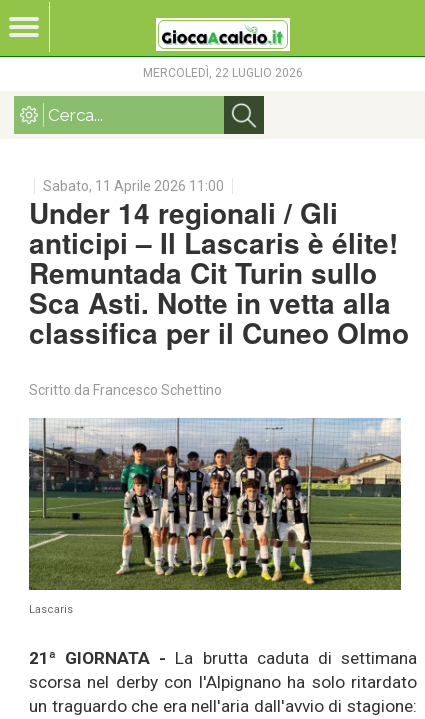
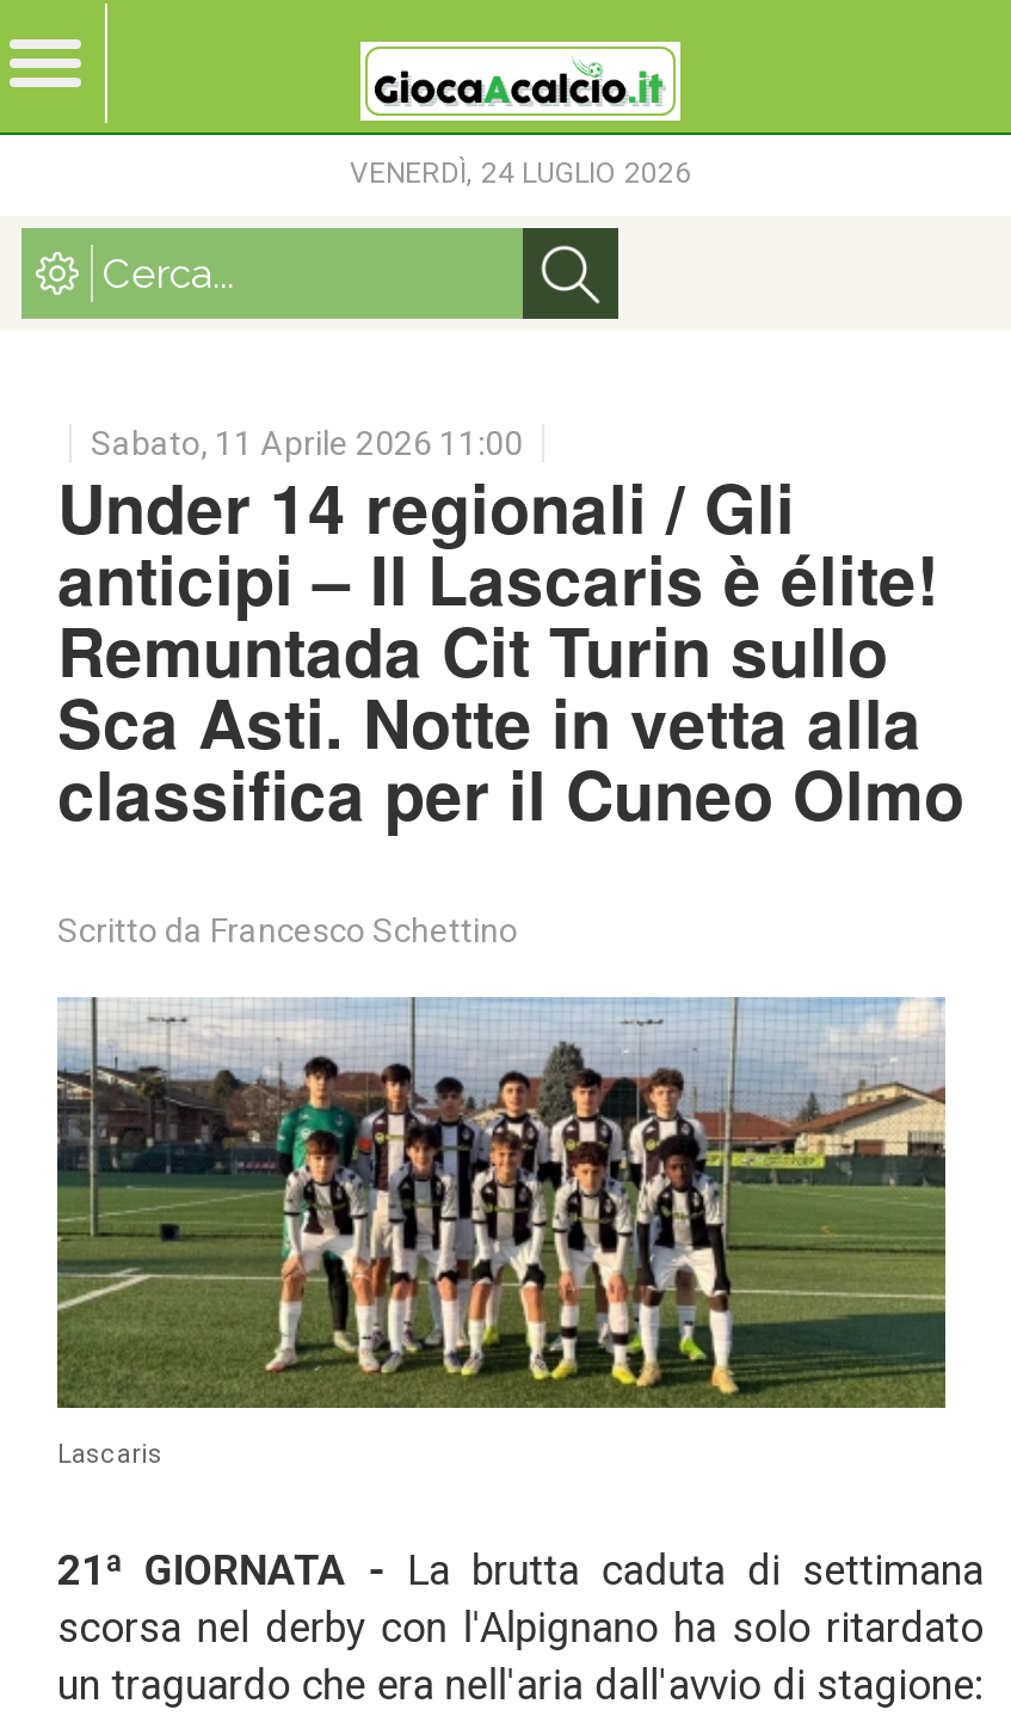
[143,66,303,80] MERCOLEDÌ, 22 LUGLIO 2026 -> [350,156,691,190] VENERDÌ, 24 LUGLIO 2026

